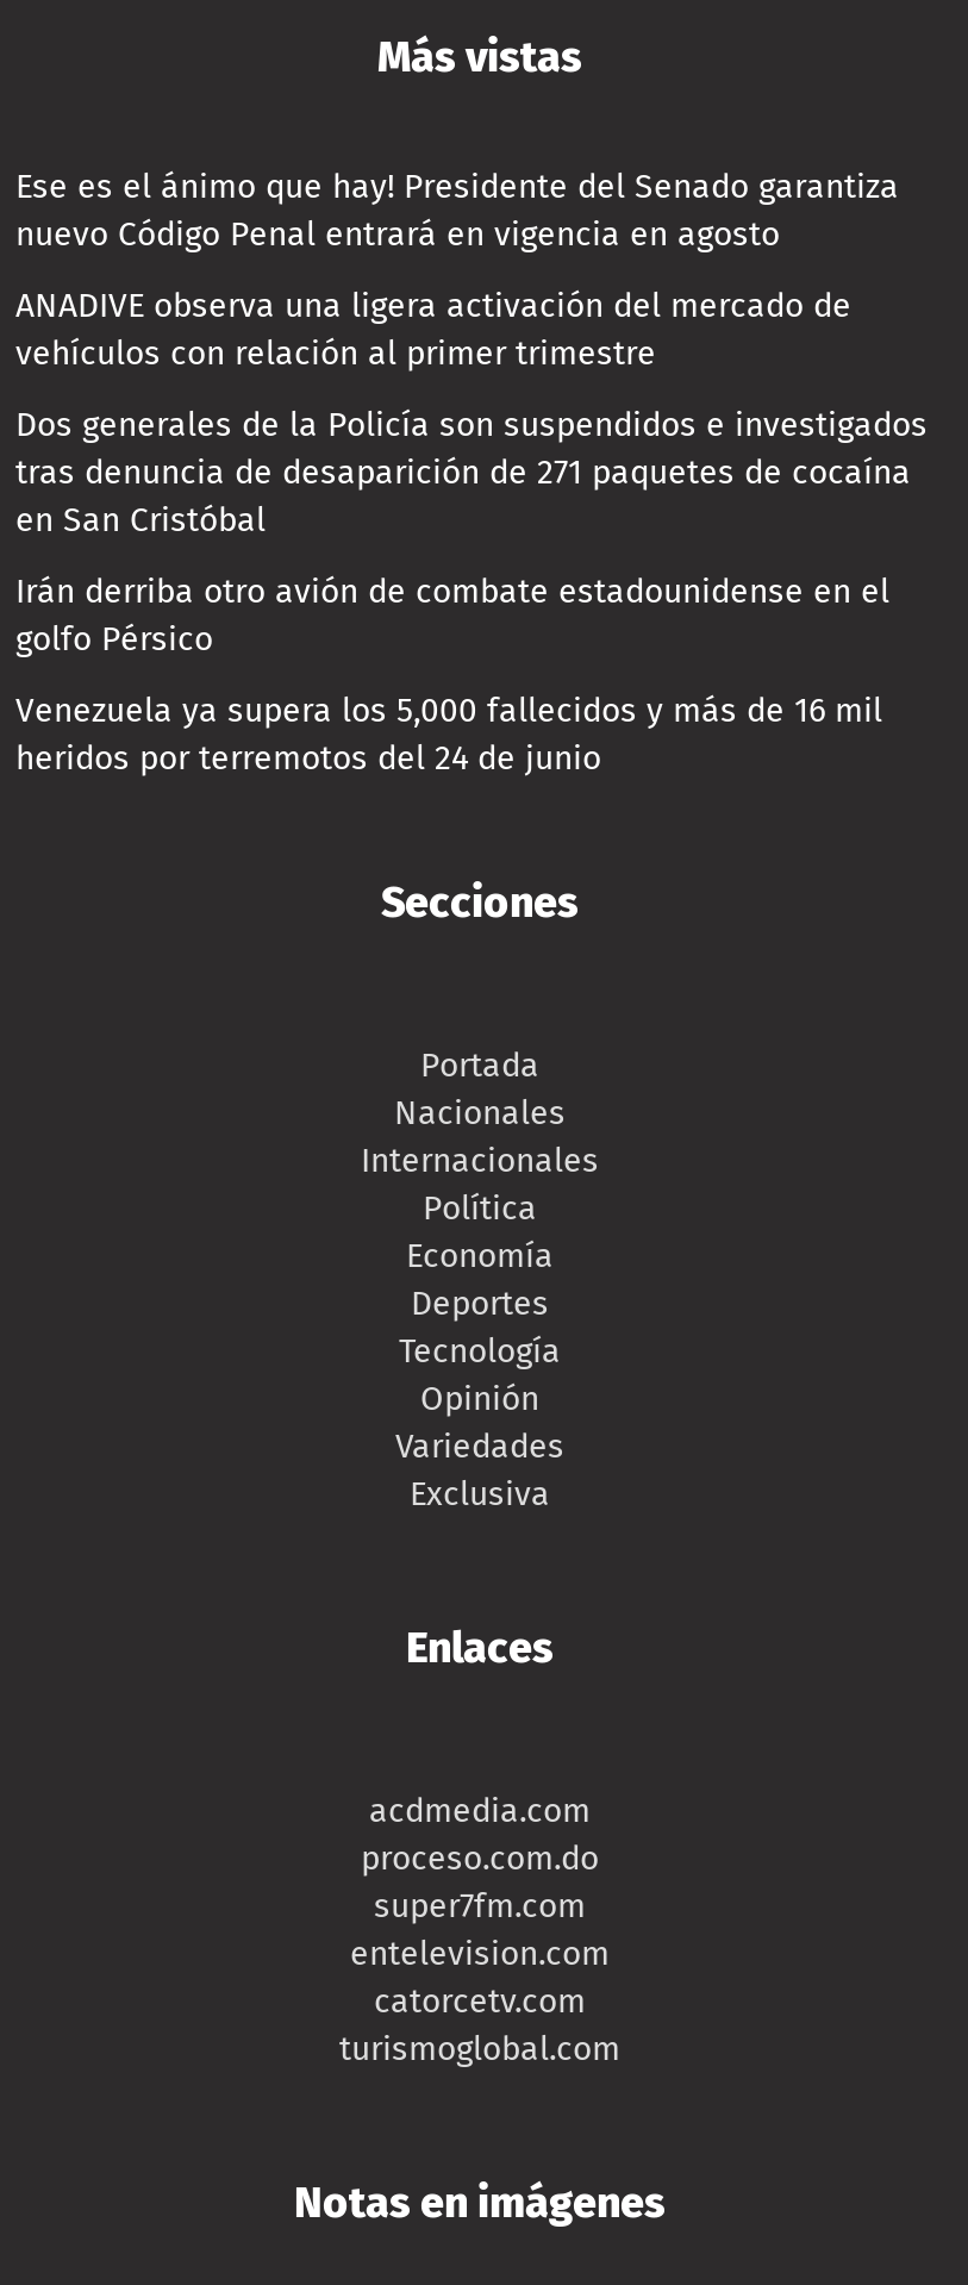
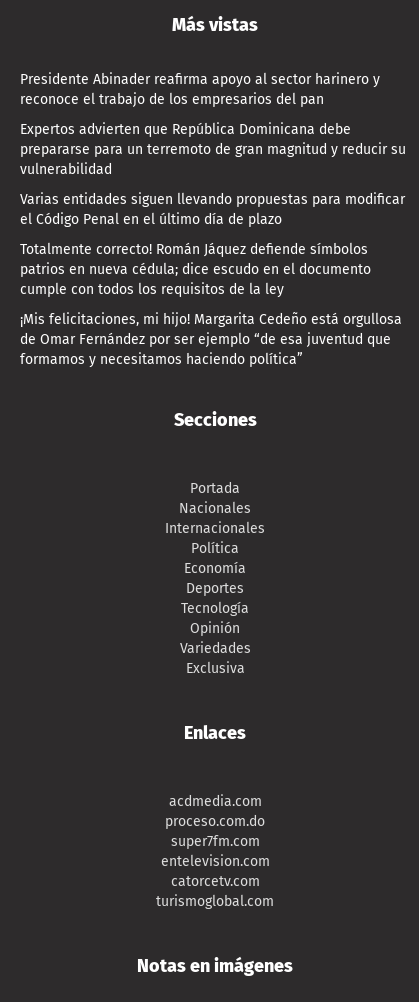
[15,166,899,255] Ese es el ánimo que hay! Presidente del Senado garantiza | nuevo Código Penal entrará en vigencia en agosto -> [20,71,380,108] Presidente Abinader reafirma apoyo al sector harinero y | reconoce el trabajo de los empresarios del pan
[15,286,851,374] ANADIVE observa una ligera activación del mercado de | vehículos con relación al primer trimestre -> [20,121,406,178] Expertos advierten que República Dominicana debe | prepararse para un terremoto de gran magnitud y reducir su | vulnerabilidad
[15,405,928,540] Dos generales de la Policía son suspendidos e investigados | tras denuncia de desaparición de 271 paquetes de cocaína | en San Cristóbal -> [20,191,405,228] Varias entidades siguen llevando propuestas para modificar | el Código Penal en el último día de plazo
[15,571,889,659] Irán derriba otro avión de combate estadounidense en el | golfo Pérsico -> [20,241,371,298] Totalmente correcto! Román Jáquez defiende símbolos | patrios en nueva cédula; dice escudo en el documento | cumple con todos los requisitos de la ley
[15,690,882,778] Venezuela ya supera los 5,000 fallecidos y más de 16 mil | heridos por terremotos del 24 de junio -> [20,311,402,368] ¡Mis felicitaciones, mi hijo! Margarita Cedeño está orgullosa | de Omar Fernández por ser ejemplo “de esa juventud que | formamos y necesitamos haciendo política”

